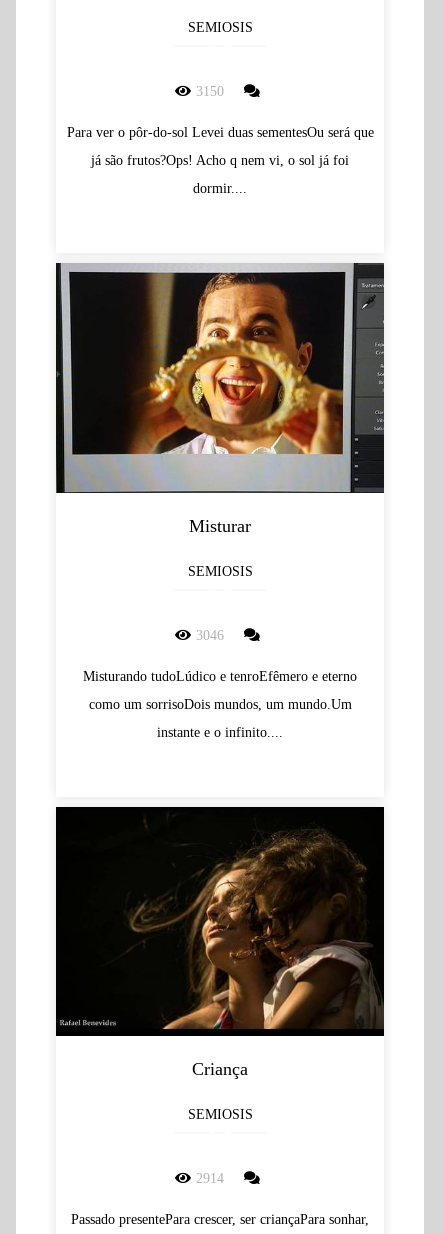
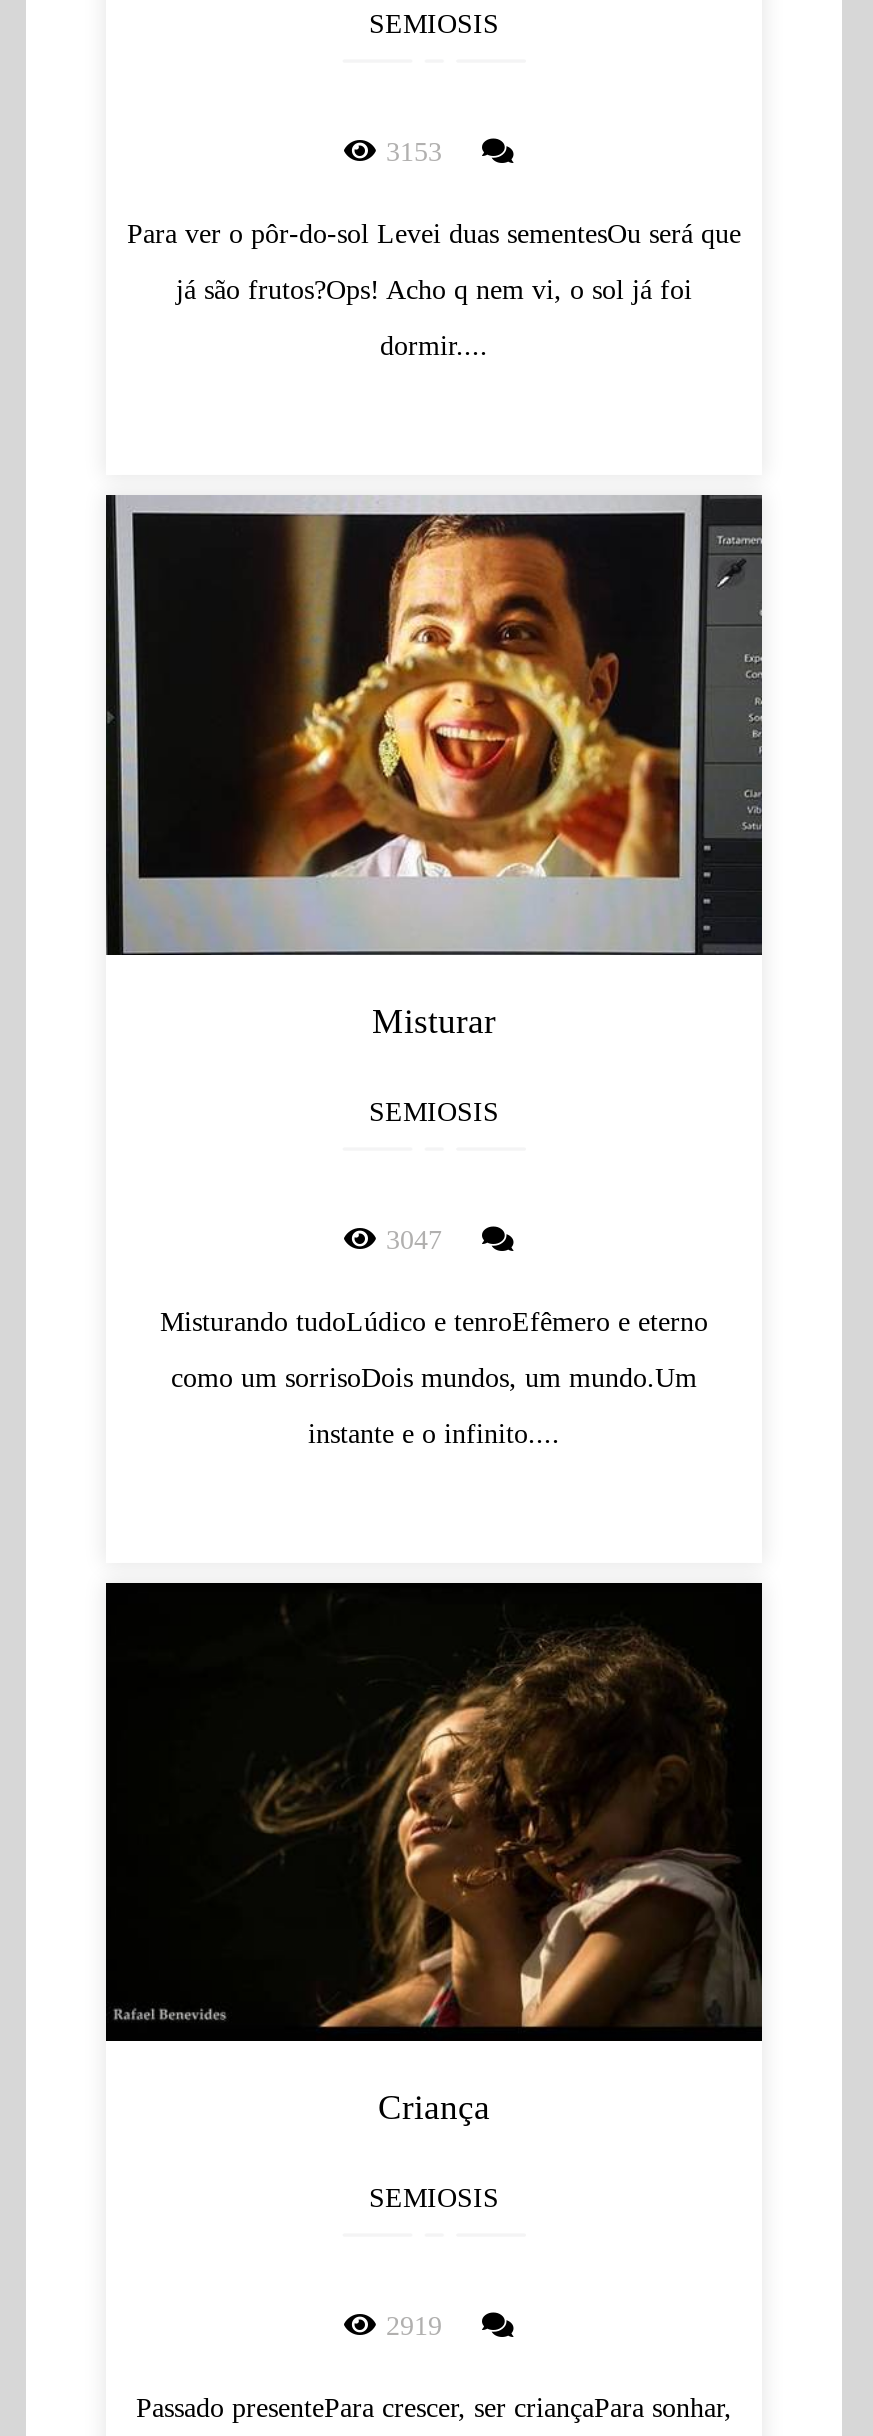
[196,84,224,99] 3150 -> [386,137,442,167] 3153
[196,628,224,643] 3046 -> [386,1224,442,1254] 3047
[196,1171,224,1186] 2914 -> [386,2311,442,2341] 2919

